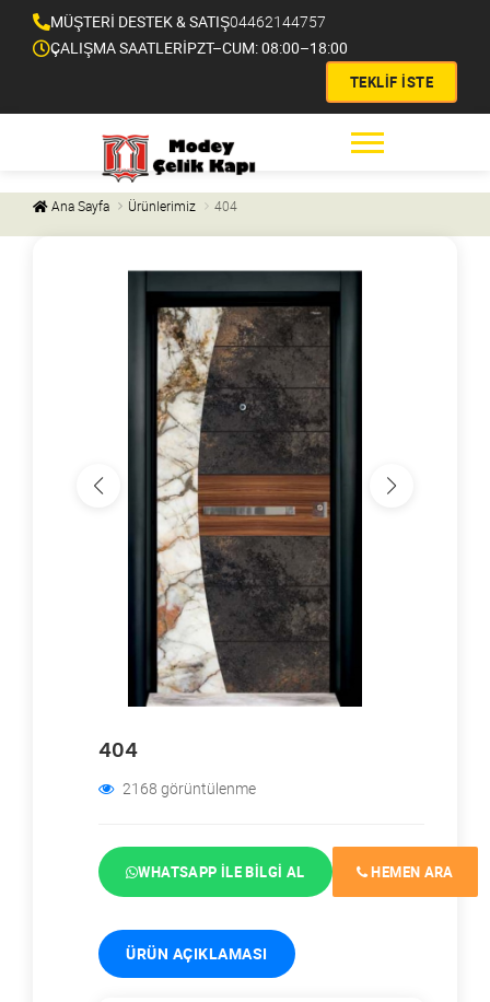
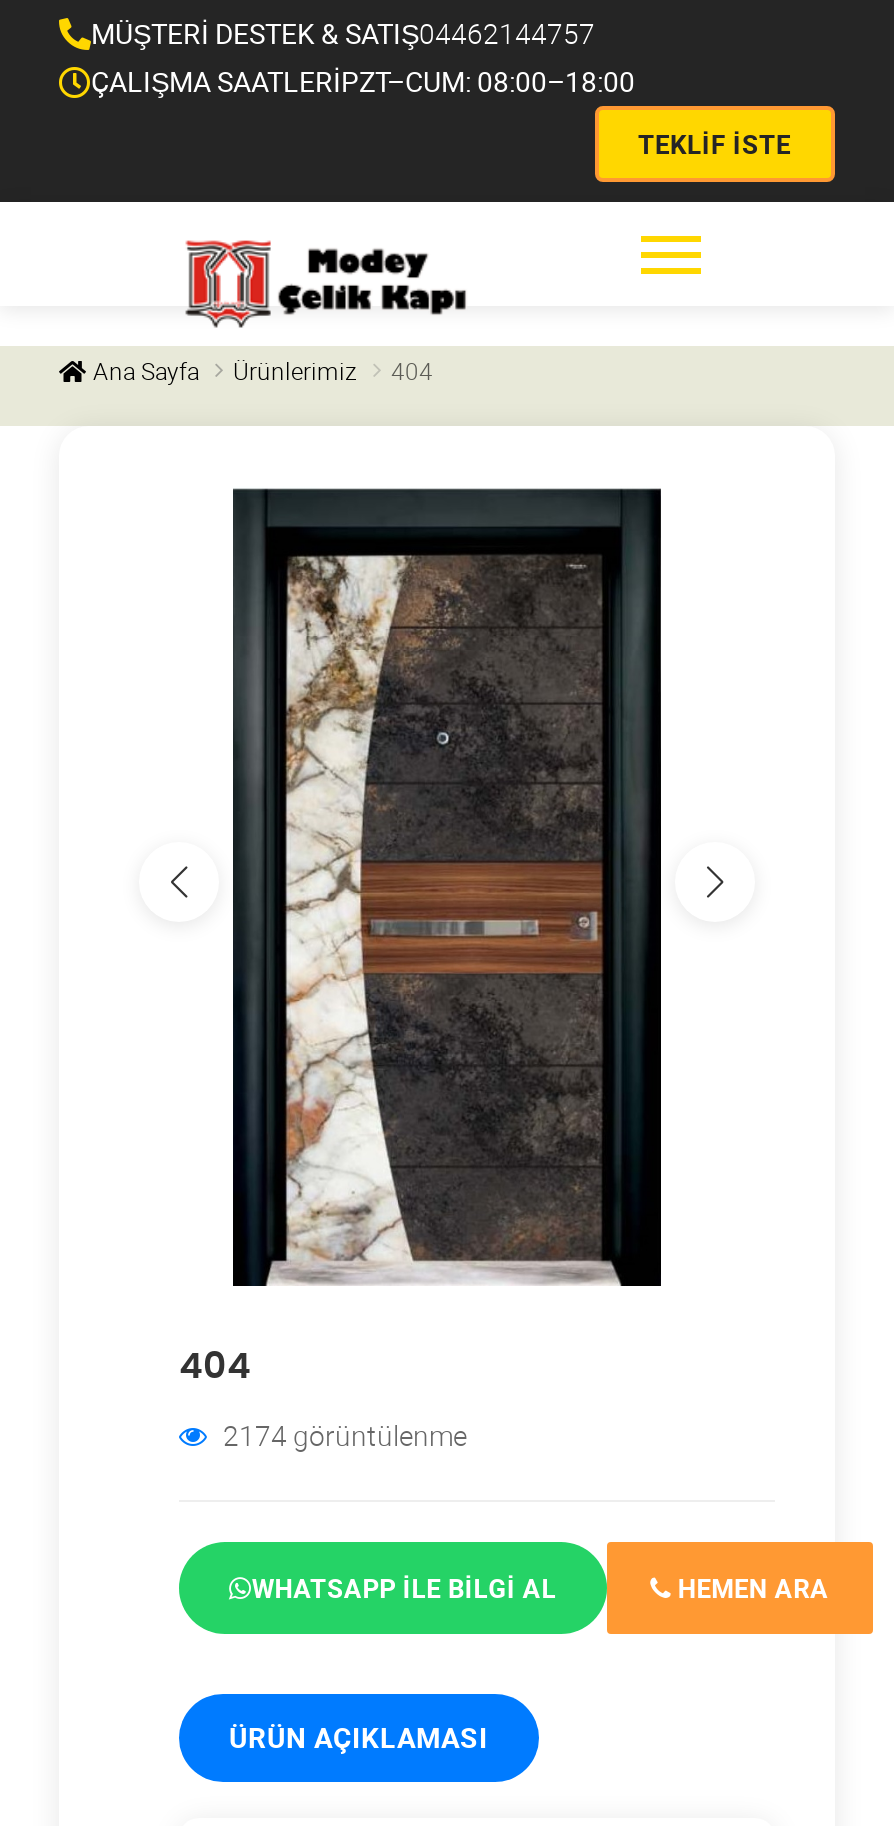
[122,778,256,799] 2168 görüntülenme -> [223,1416,467,1454] 2174 görüntülenme

